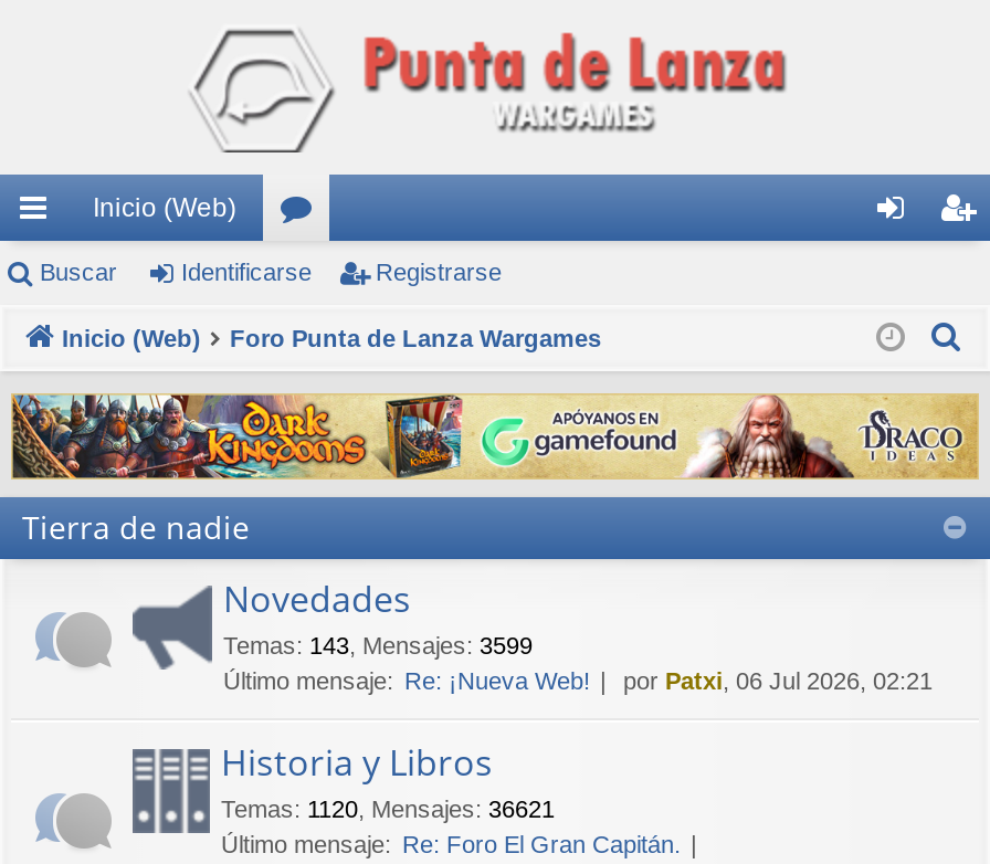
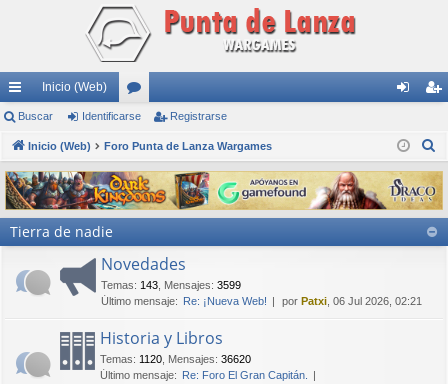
[221,795,555,822] Temas: 1120, Mensajes: 36621 -> [100,353,251,365] Temas: 1120, Mensajes: 36620

